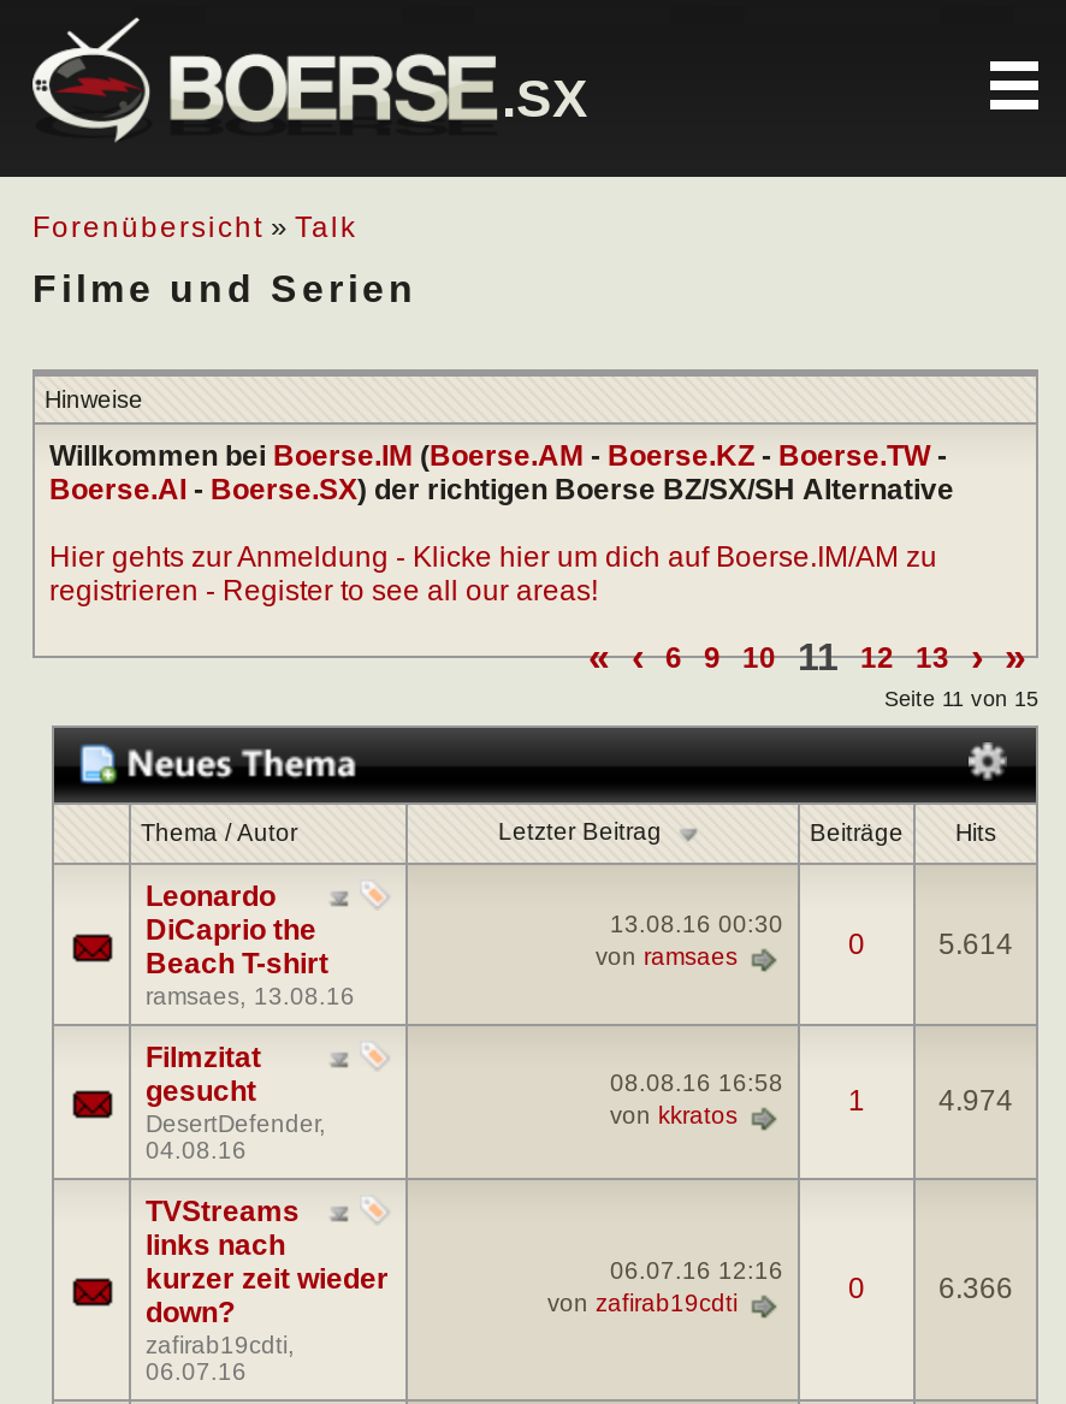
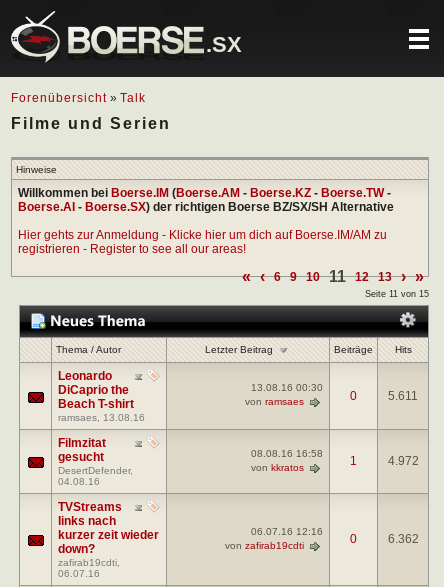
[938,927,1013,960] 5.614 -> [388,389,418,403] 5.611
[938,1083,1013,1117] 4.974 -> [387,454,418,468] 4.972
[938,1271,1013,1304] 6.366 -> [387,532,418,546] 6.362

